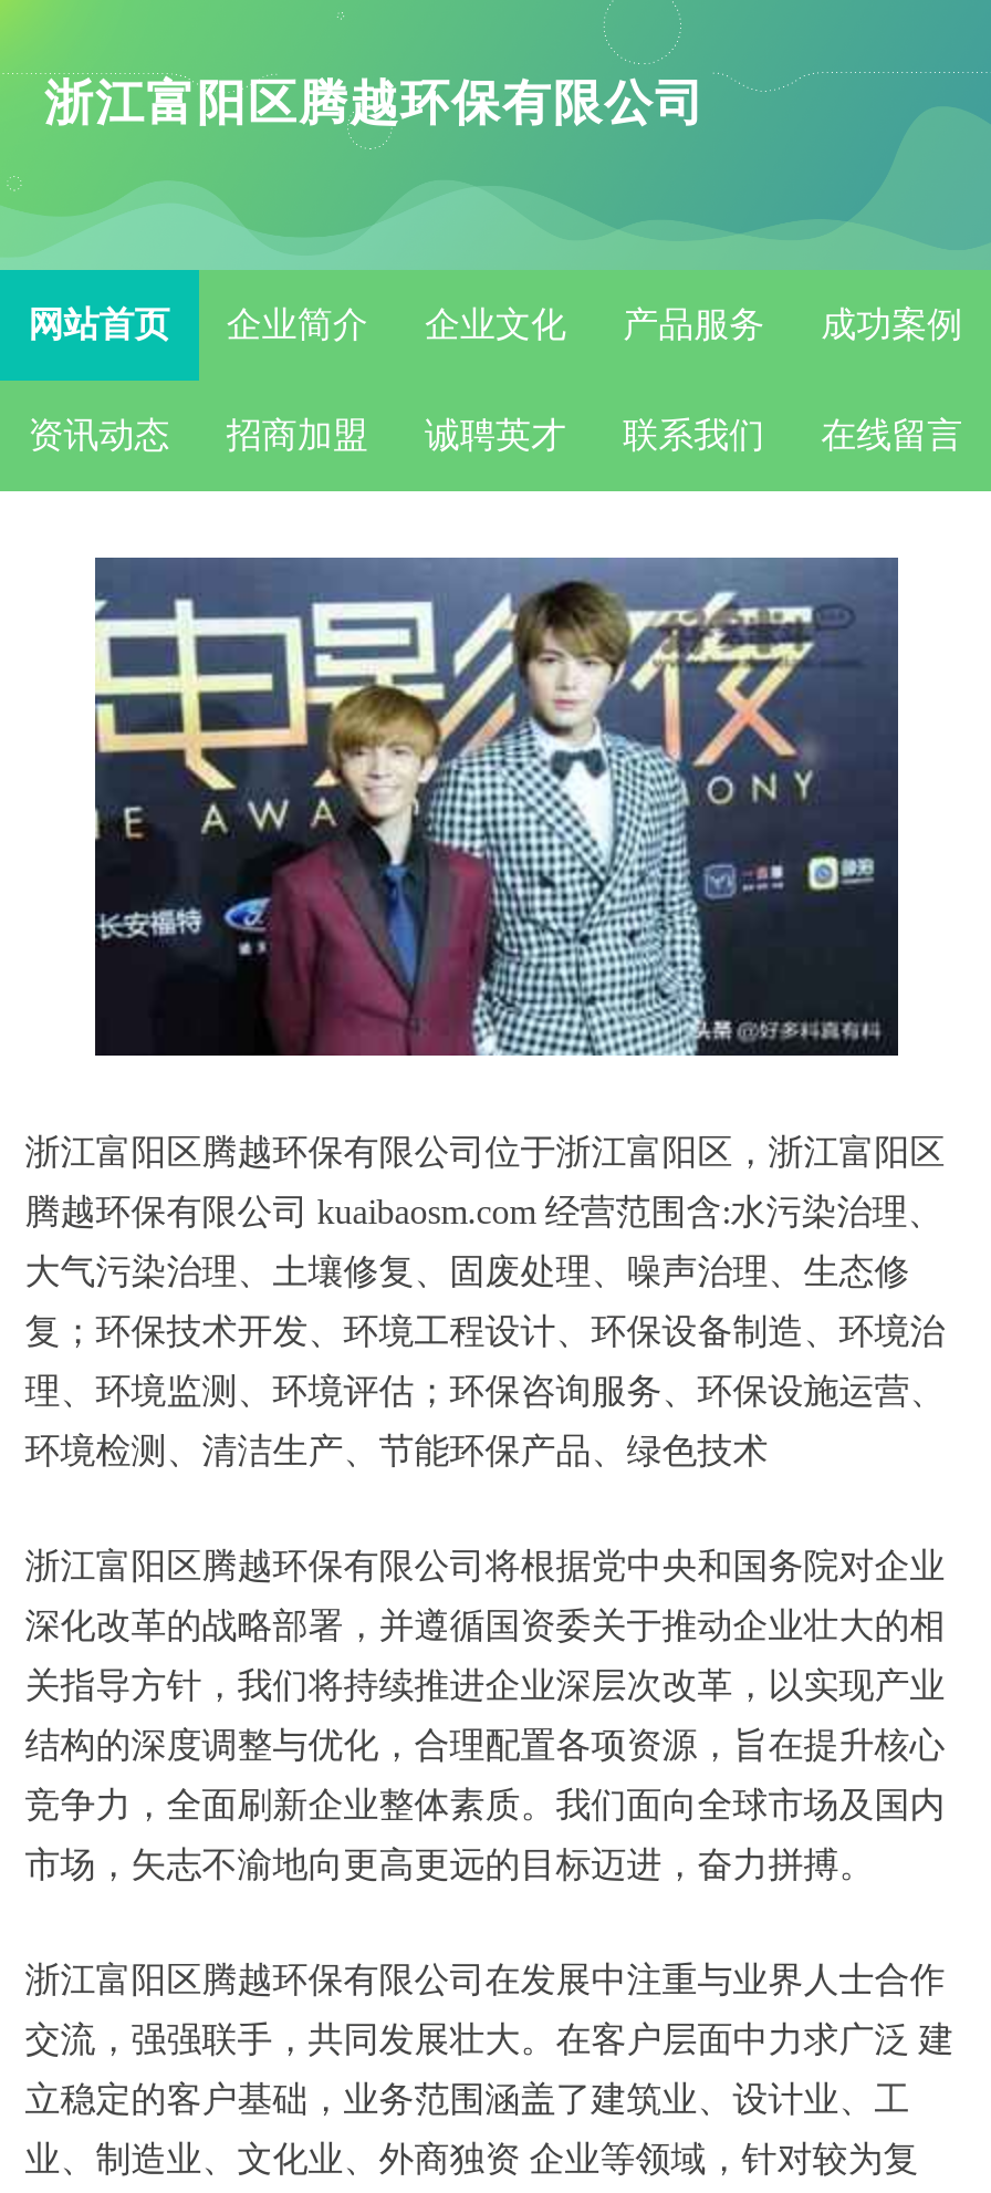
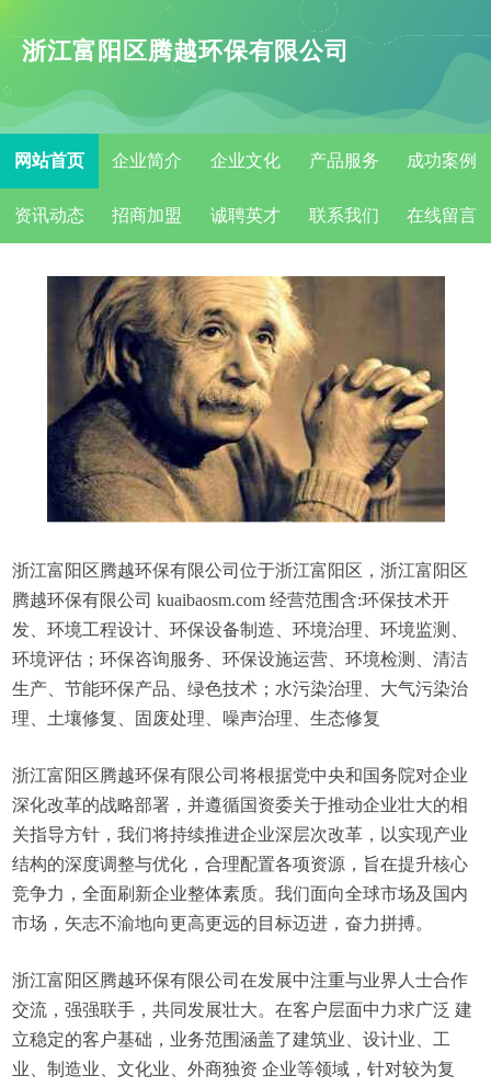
[95,555,900,1058] [image] -> [46,275,446,523] [image]
[25,1193,943,1230] 腾越环保有限公司 kuaibaosm.com 经营范围含:水污染治理、 -> [12,591,450,609] 腾越环保有限公司 kuaibaosm.com 经营范围含:环保技术开
[25,1253,910,1290] 大气污染治理、土壤修复、固废处理、噪声治理、生态修 -> [12,620,468,639] 发、环境工程设计、环保设备制造、环境治理、环境监测、
[25,1312,945,1350] 复；环保技术开发、环境工程设计、环保设备制造、环境治 -> [12,650,468,668] 环境评估；环保咨询服务、环保设施运营、环境检测、清洁
[25,1372,945,1410] 理、环境监测、环境评估；环保咨询服务、环保设施运营、 -> [12,679,468,698] 生产、节能环保产品、绿色技术；水污染治理、大气污染治
[25,1432,768,1469] 环境检测、清洁生产、节能环保产品、绿色技术 -> [12,709,381,728] 理、土壤修复、固废处理、噪声治理、生态修复

